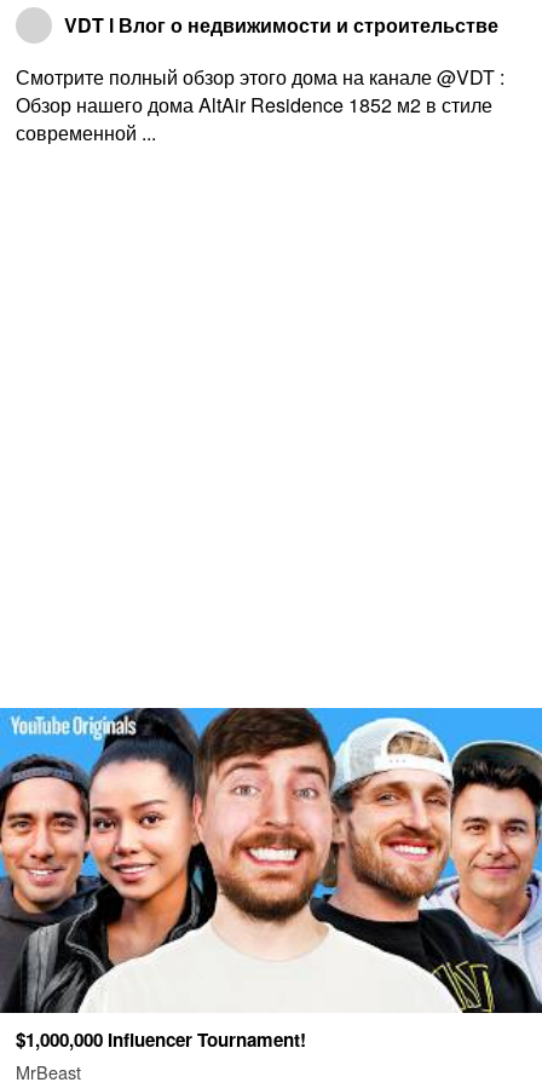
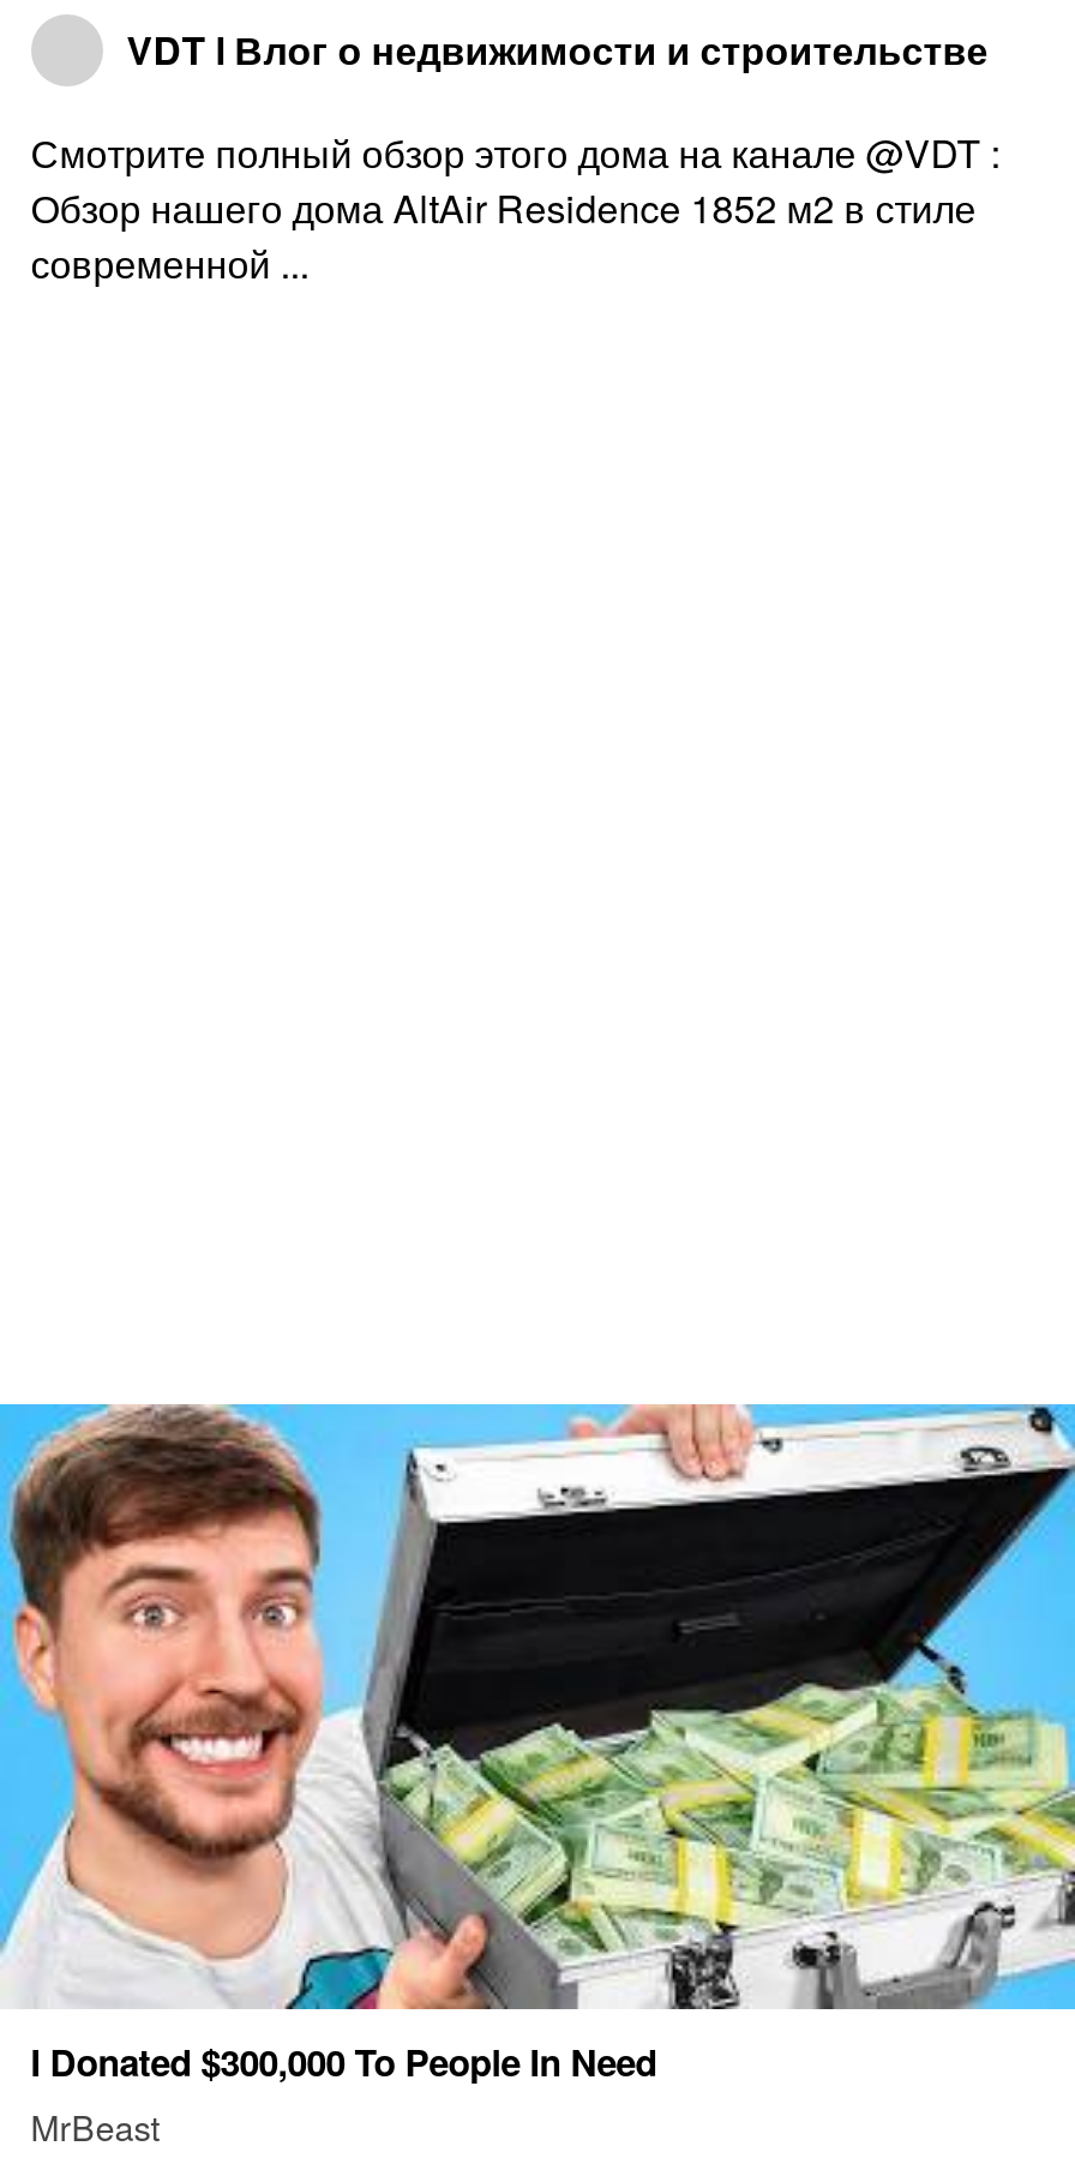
[4,707,538,1053] [image] | $1,000,000 Influencer Tournament! -> [7,1402,1068,2089] [image] | I Donated $300,000 To People In Need

